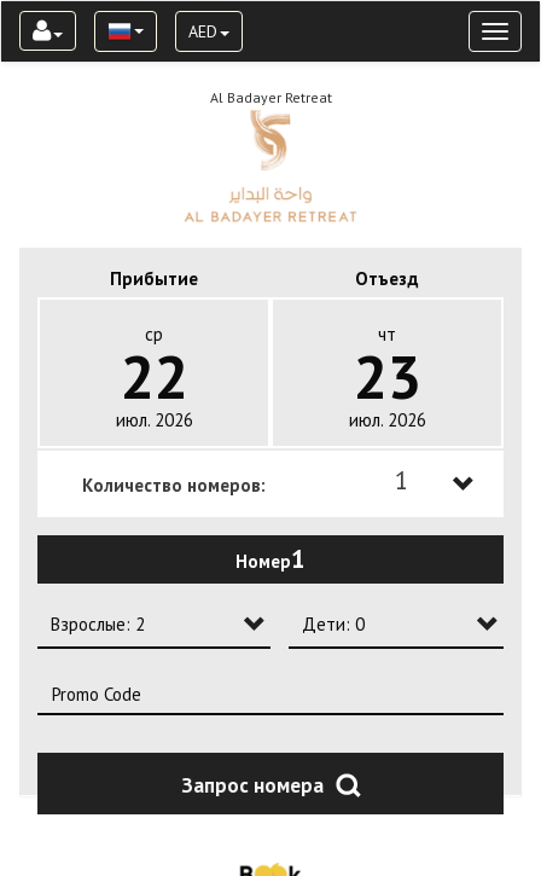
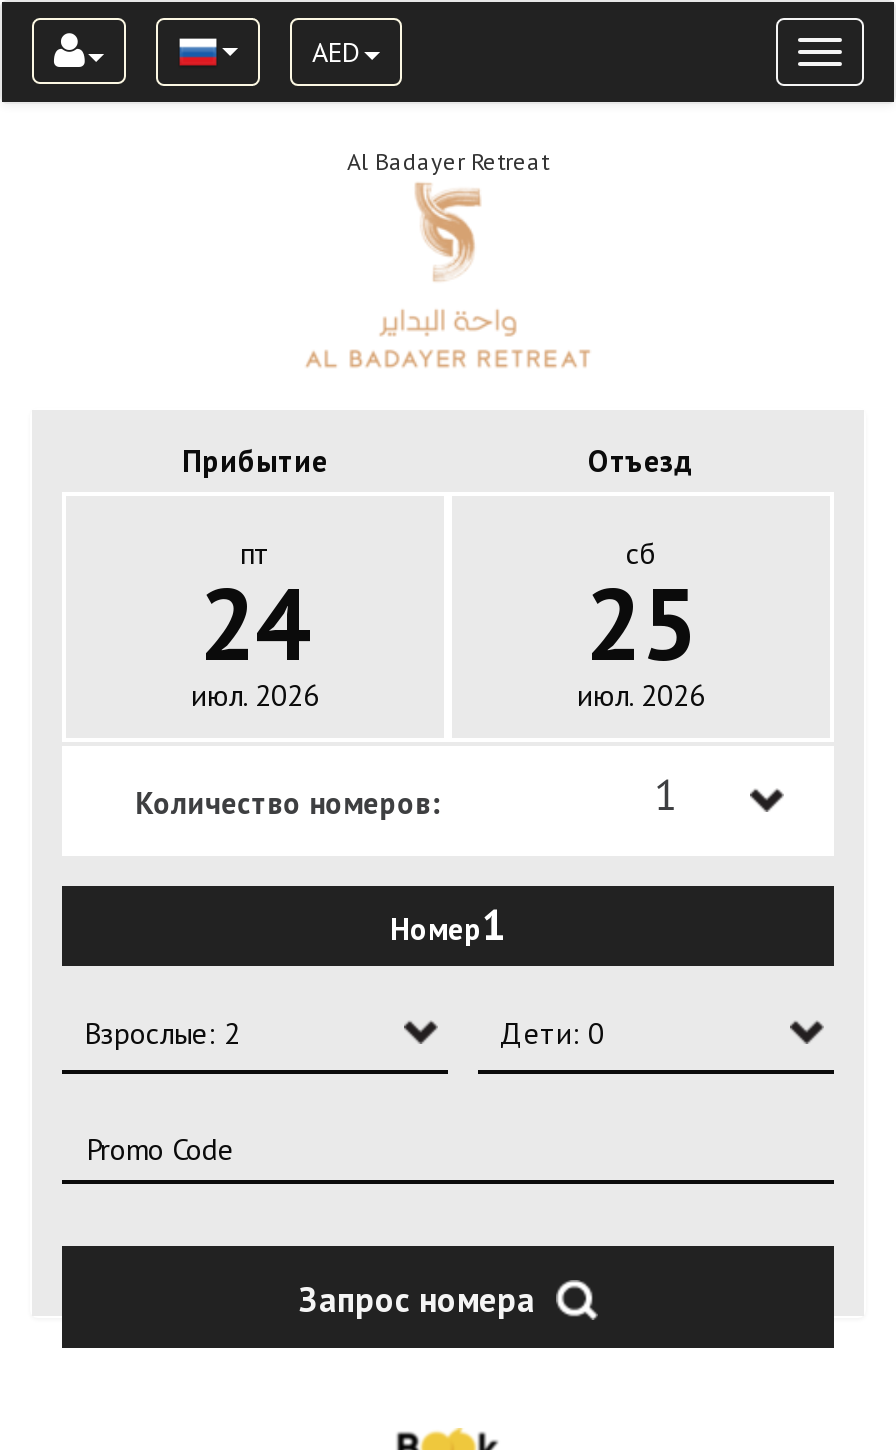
[120,323,188,416] ср | 22 -> [199,534,311,688] пт | 24
[353,323,421,416] чт | 23 -> [585,534,697,688] сб | 25

